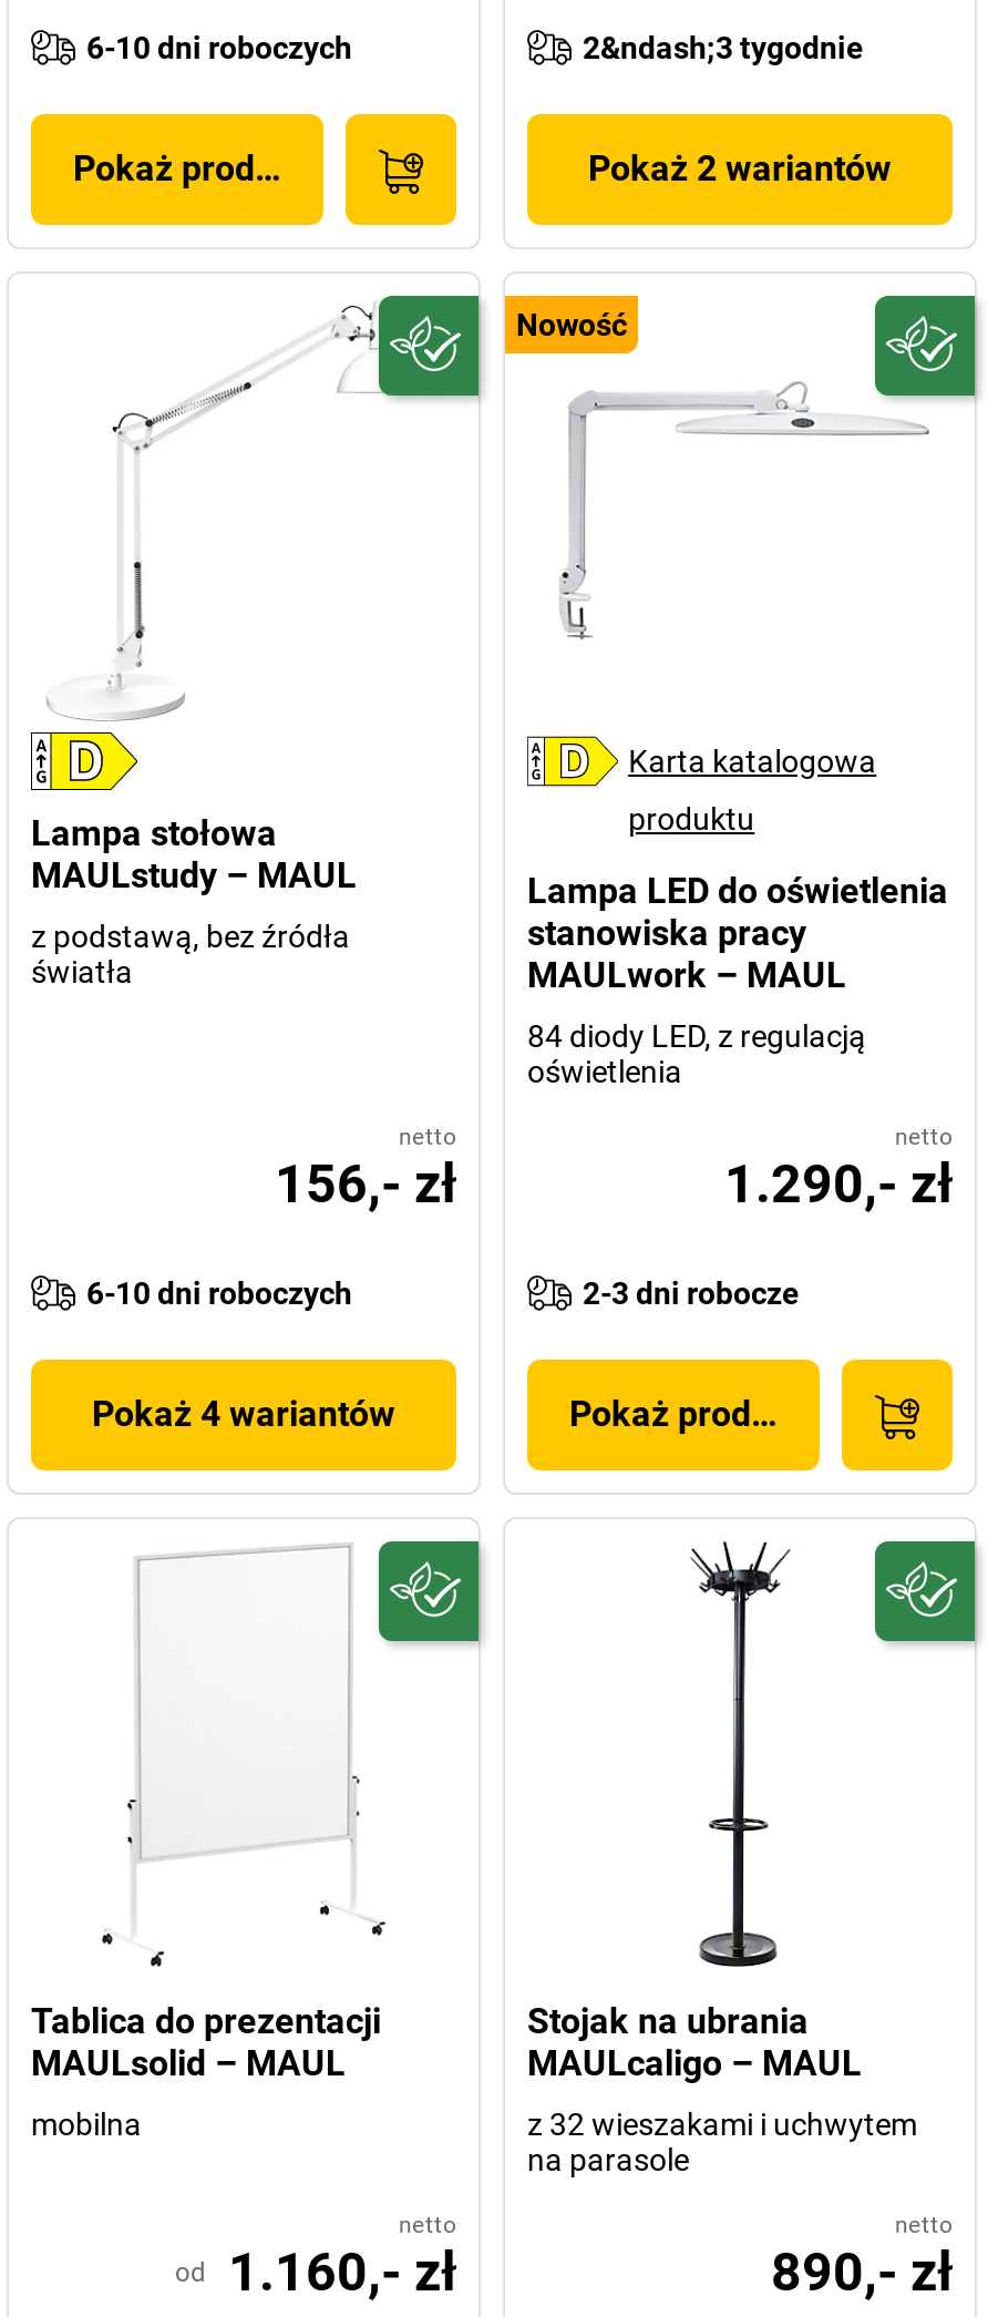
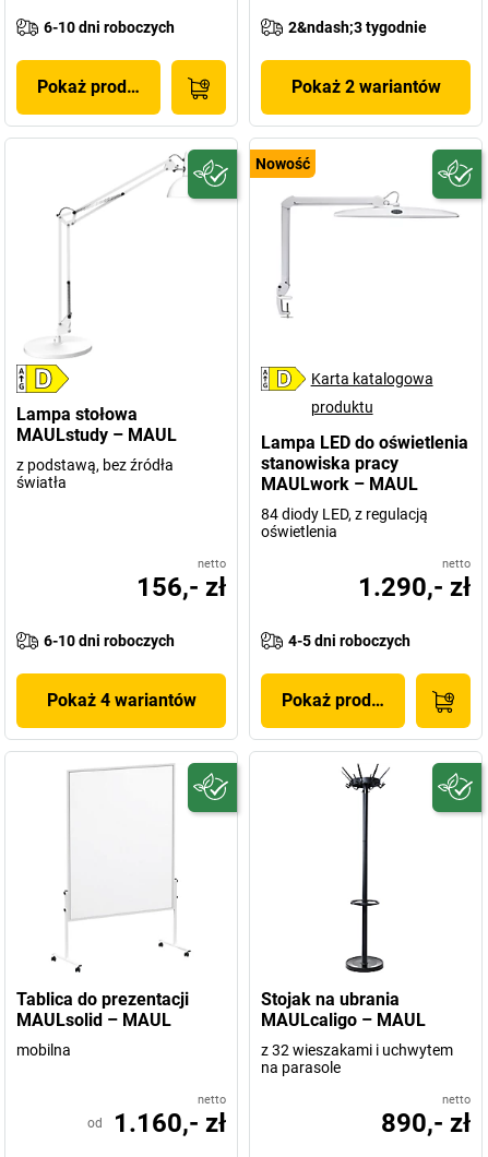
[583,1275,800,1311] 2-3 dni robocze -> [288,632,410,649] 4-5 dni roboczych

